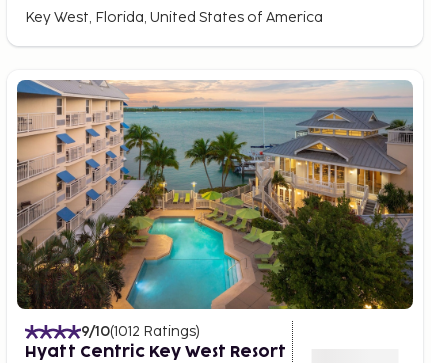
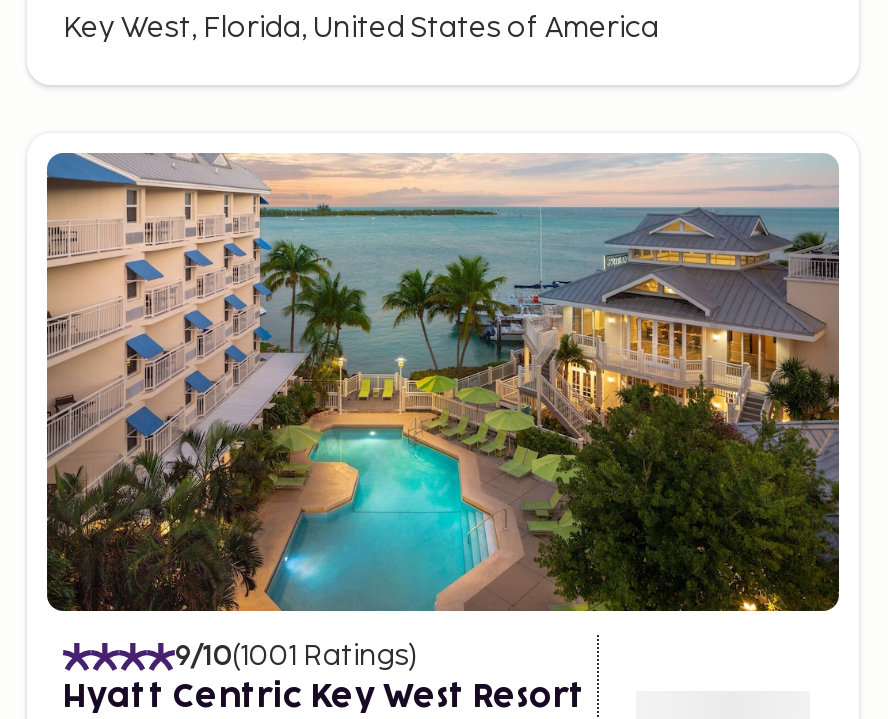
[81,323,200,340] 9/10(1012 Ratings) -> [175,640,417,674] 9/10(1001 Ratings)

